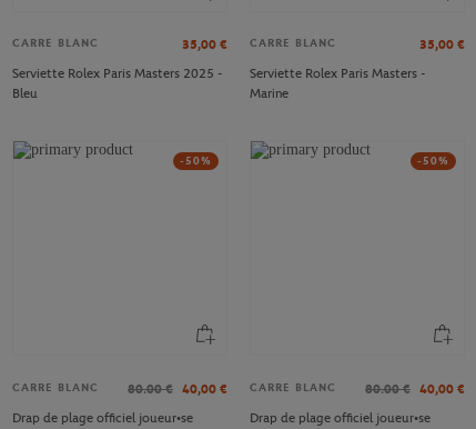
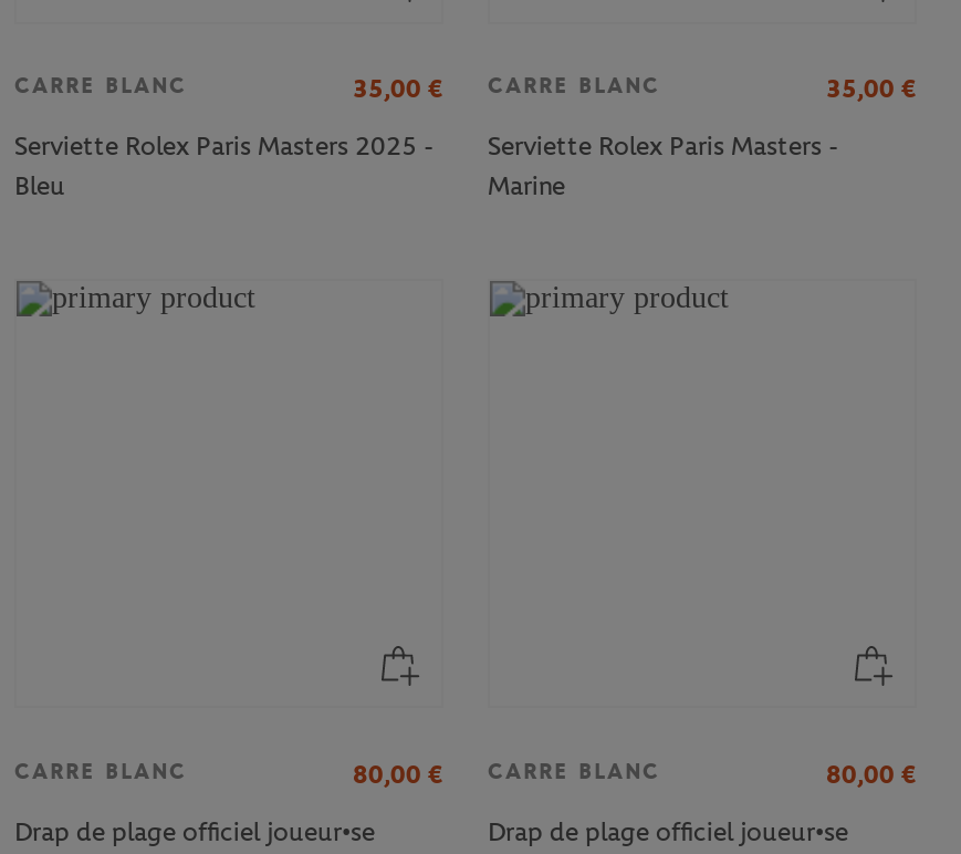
[180,154,212,167] -50% -> none
[417,154,449,167] -50% -> none
[128,381,336,397] 80.00 € 40,00 € CARRE BLANC -> [353,758,660,790] 80,00 € CARRE BLANC
[365,381,465,397] 80.00 € 40,00 € -> [826,759,917,790] 80,00 €

